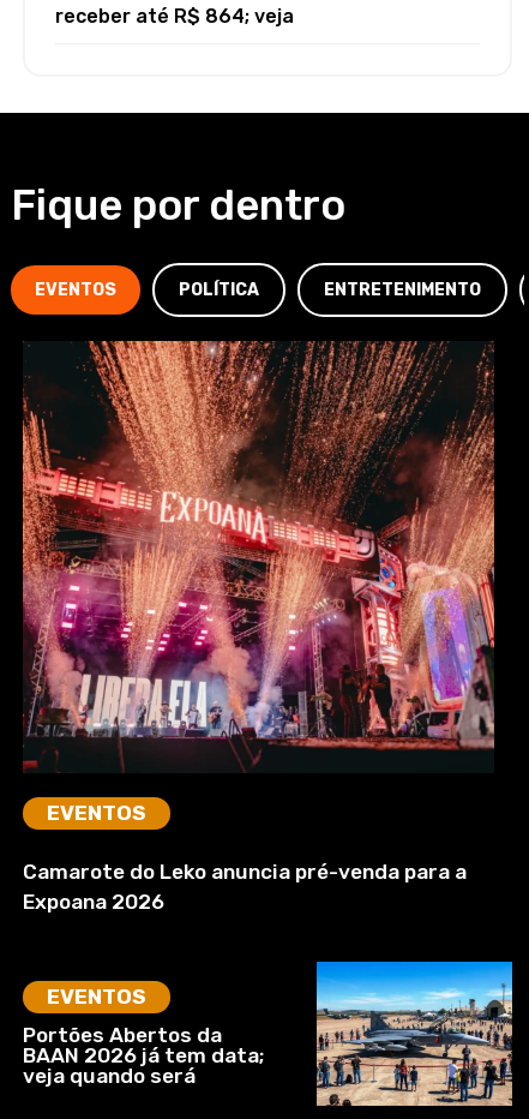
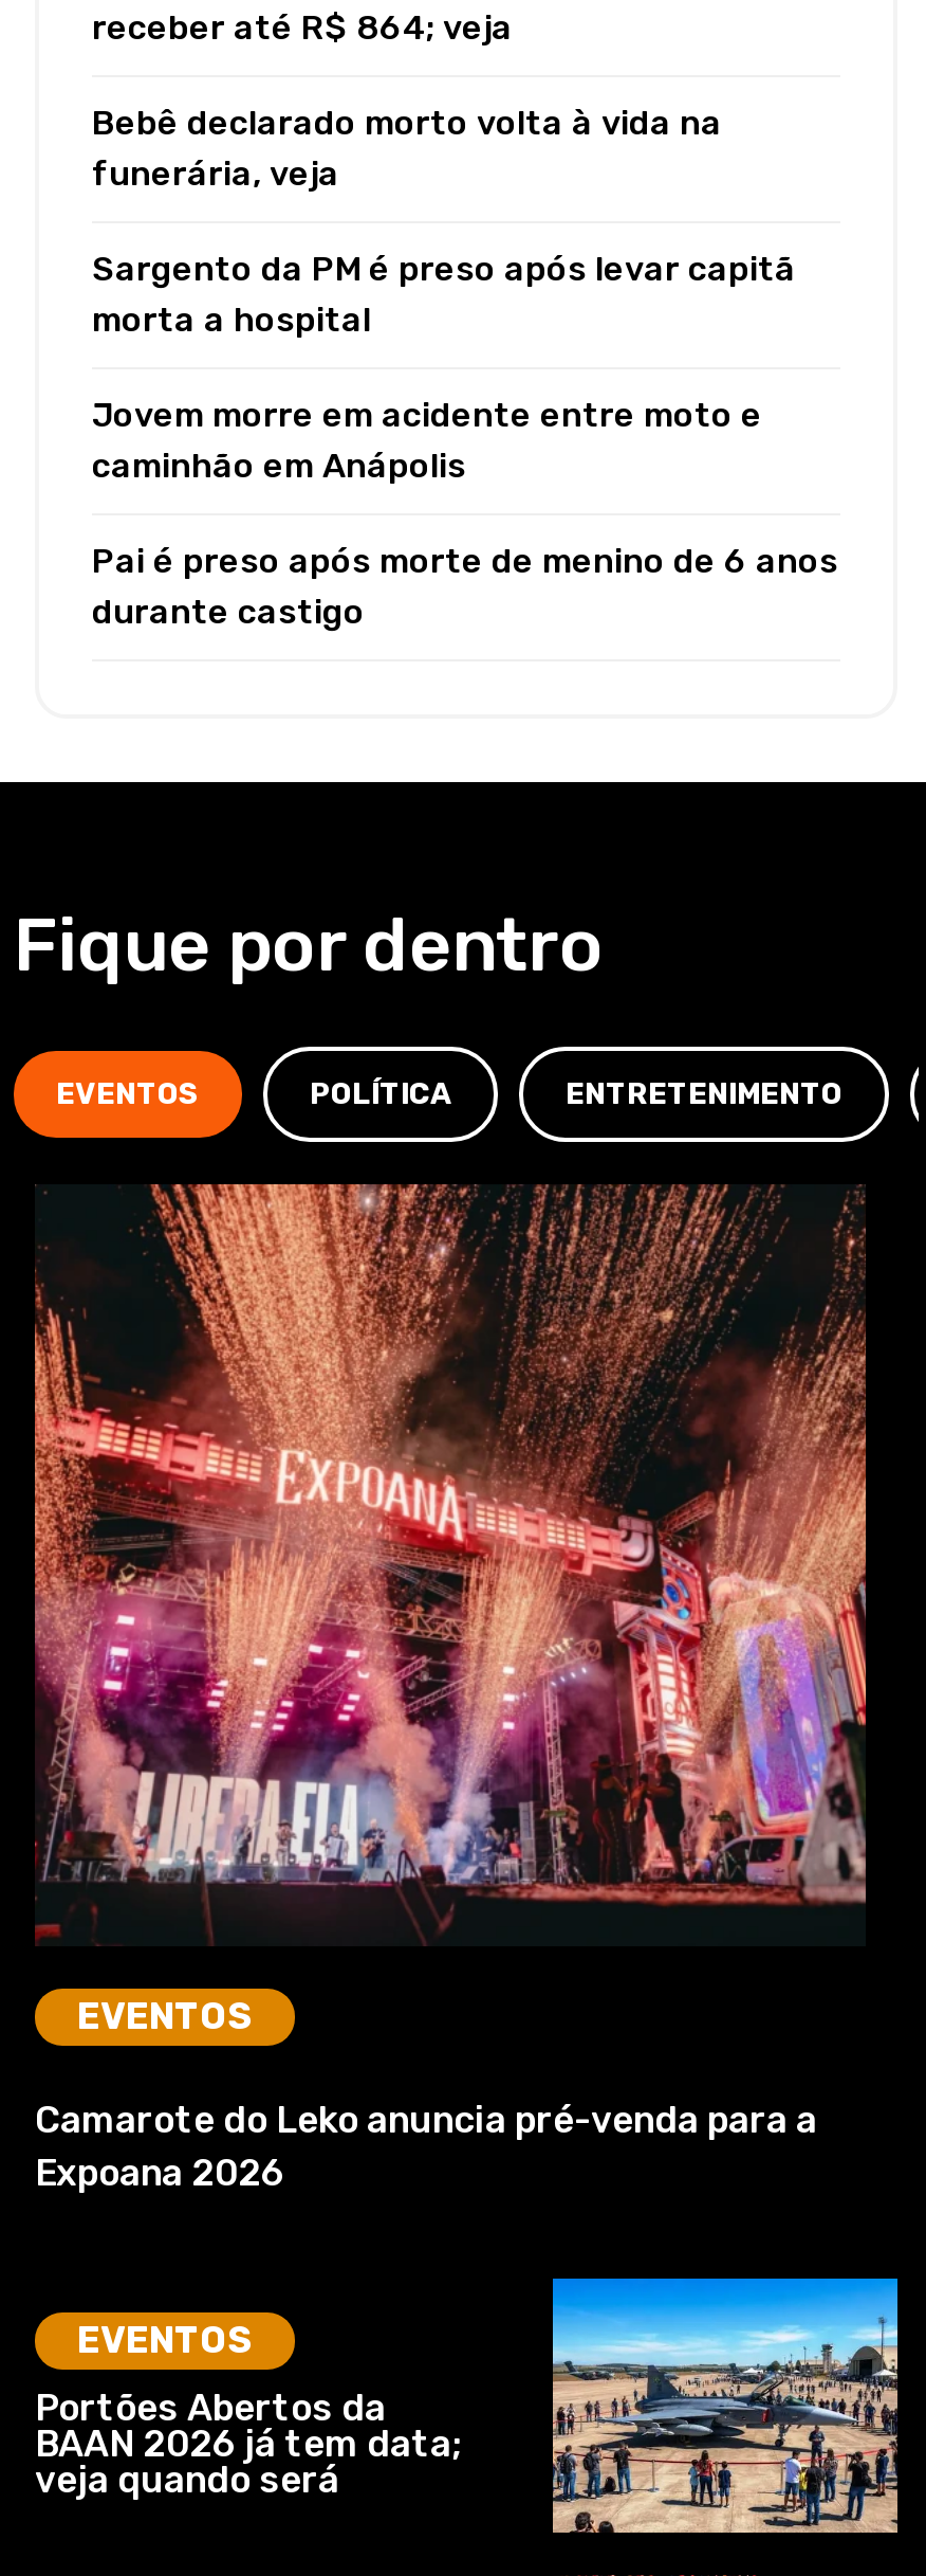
none -> [92,103,838,632] Bebê declarado morto volta à vida na | funerária, veja | Sargento da PM é preso após levar capitã | morta a hospital | Jovem morre em acidente entre moto e | caminhão em Anápolis | Pai é preso após morte de menino de 6 anos | durante castigo

